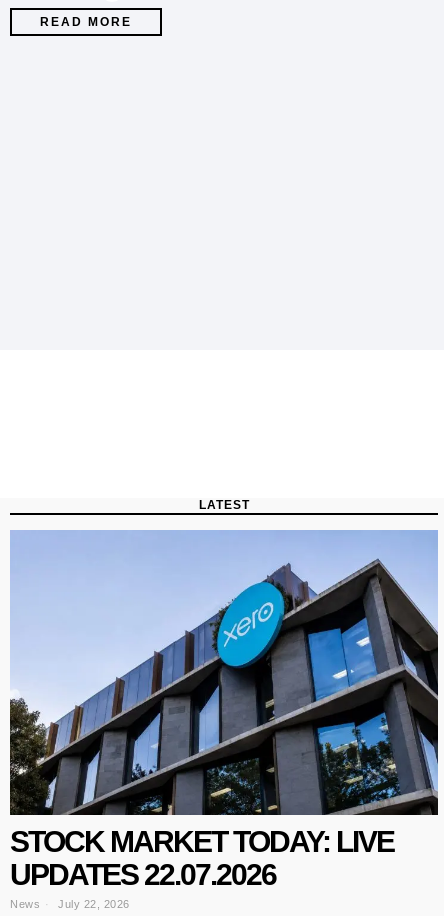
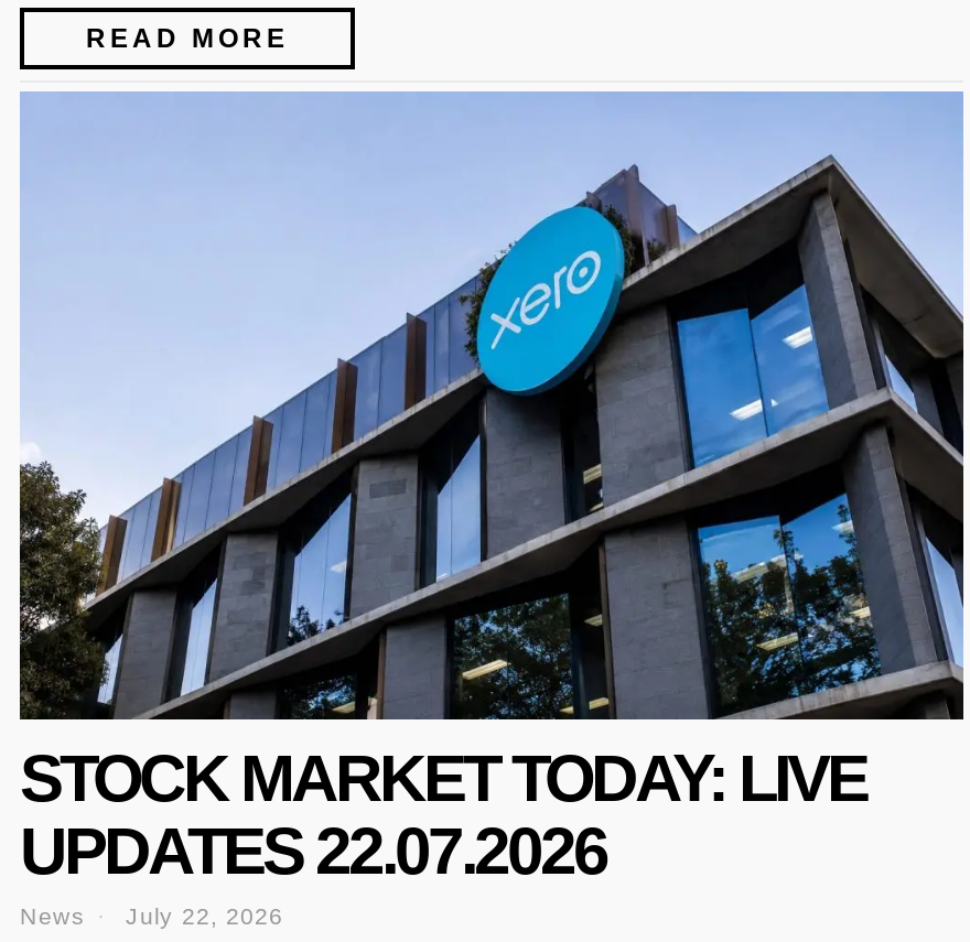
[198,498,249,512] LATEST -> none

